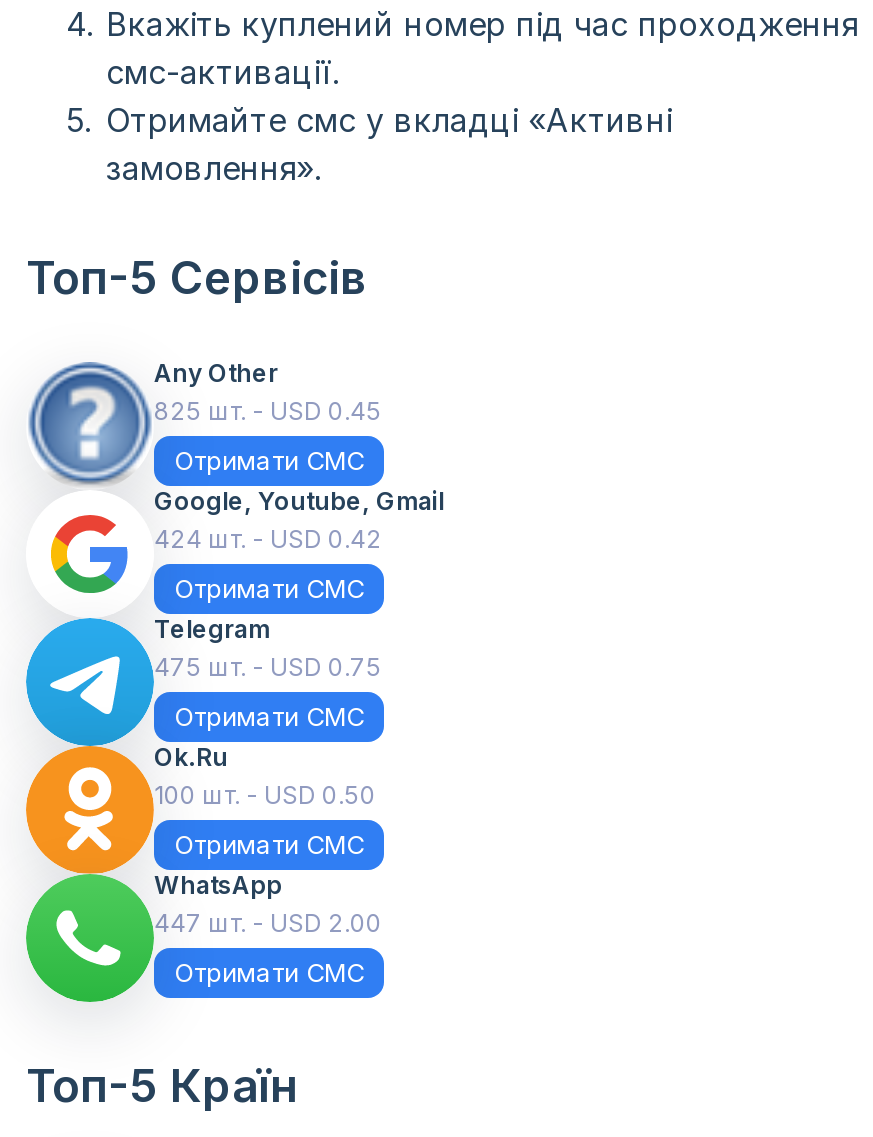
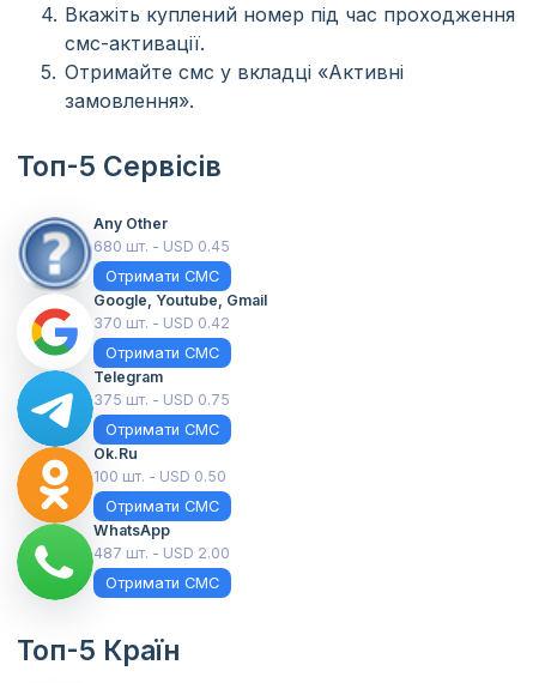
[154,396,382,426] 825 шт. - USD 0.45 -> [93,237,230,255] 680 шт. - USD 0.45
[154,524,382,554] 424 шт. - USD 0.42 -> [93,314,230,332] 370 шт. - USD 0.42
[154,652,382,682] 475 шт. - USD 0.75 -> [93,391,230,409] 375 шт. - USD 0.75
[154,908,382,938] 447 шт. - USD 2.00 -> [93,544,230,562] 487 шт. - USD 2.00

